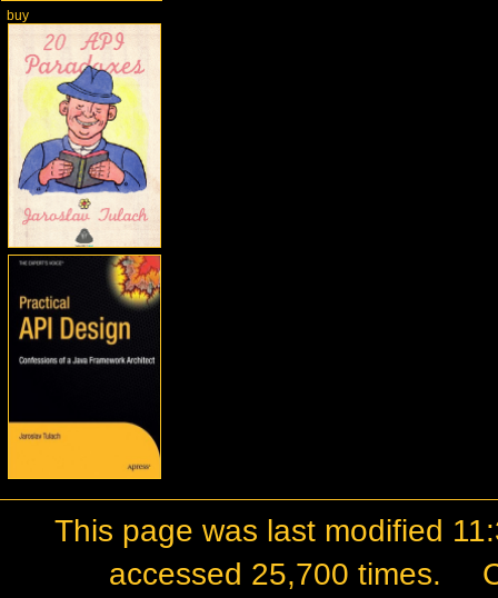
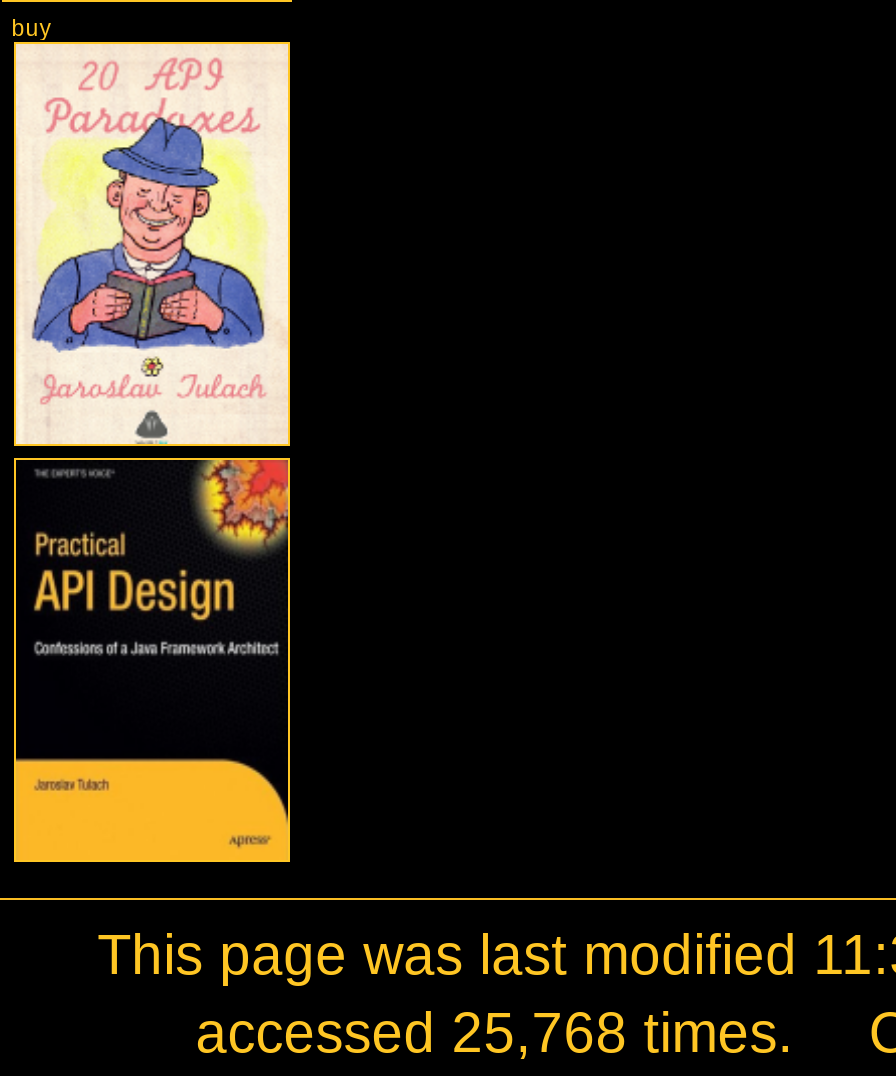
[109,557,441,591] accessed 25,700 times. -> [195,1001,793,1063] accessed 25,768 times.

